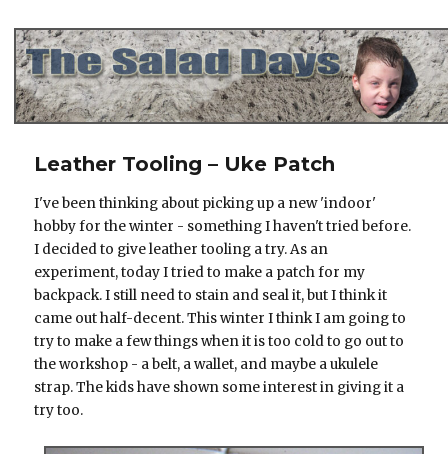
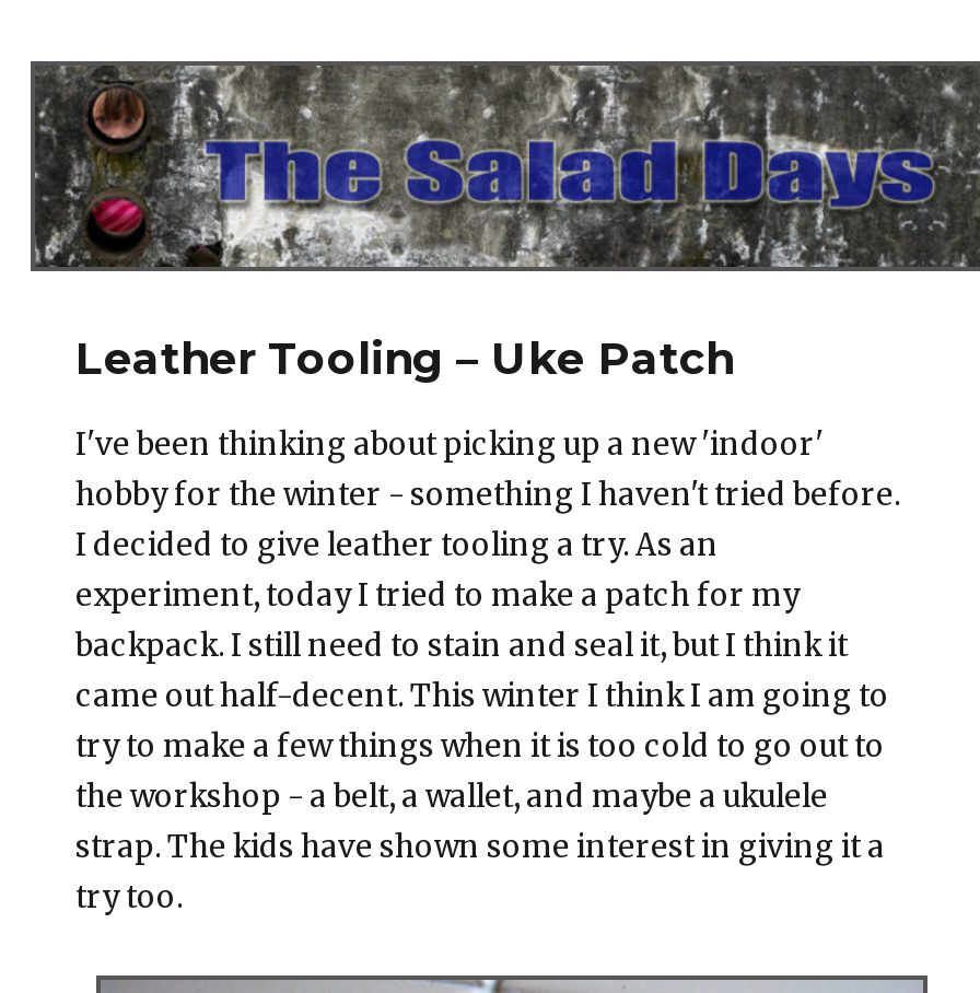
[15,30,445,123] [image] -> [33,63,973,269] [image]

